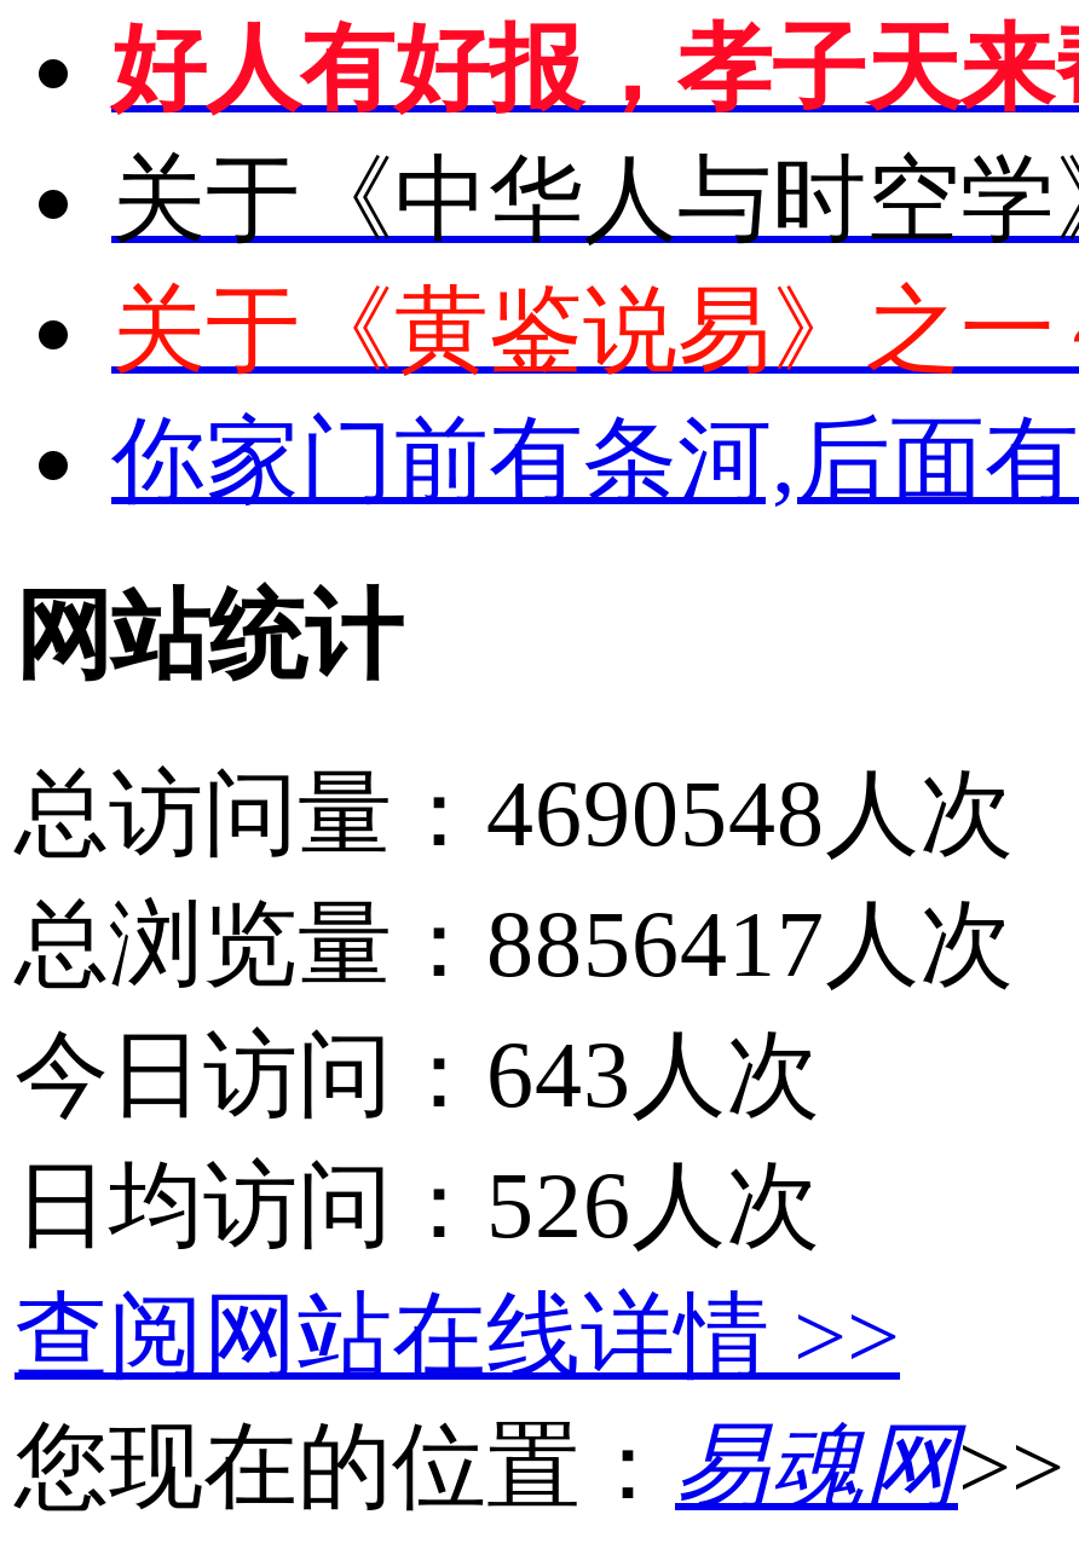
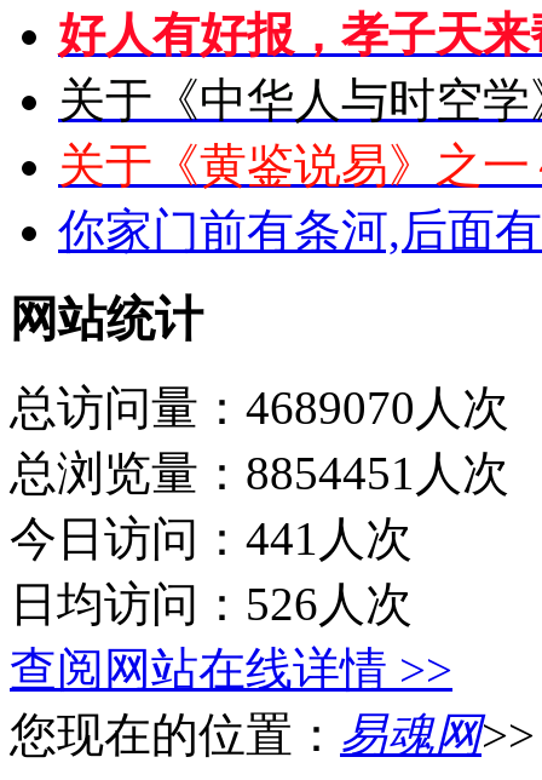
[15,761,1014,865] 总访问量：4690548人次 -> [10,382,509,434] 总访问量：4689070人次
[15,891,1014,995] 总浏览量：8856417人次 -> [10,447,509,499] 总浏览量：8854451人次
[15,1022,820,1126] 今日访问：643人次 -> [10,512,413,564] 今日访问：441人次

